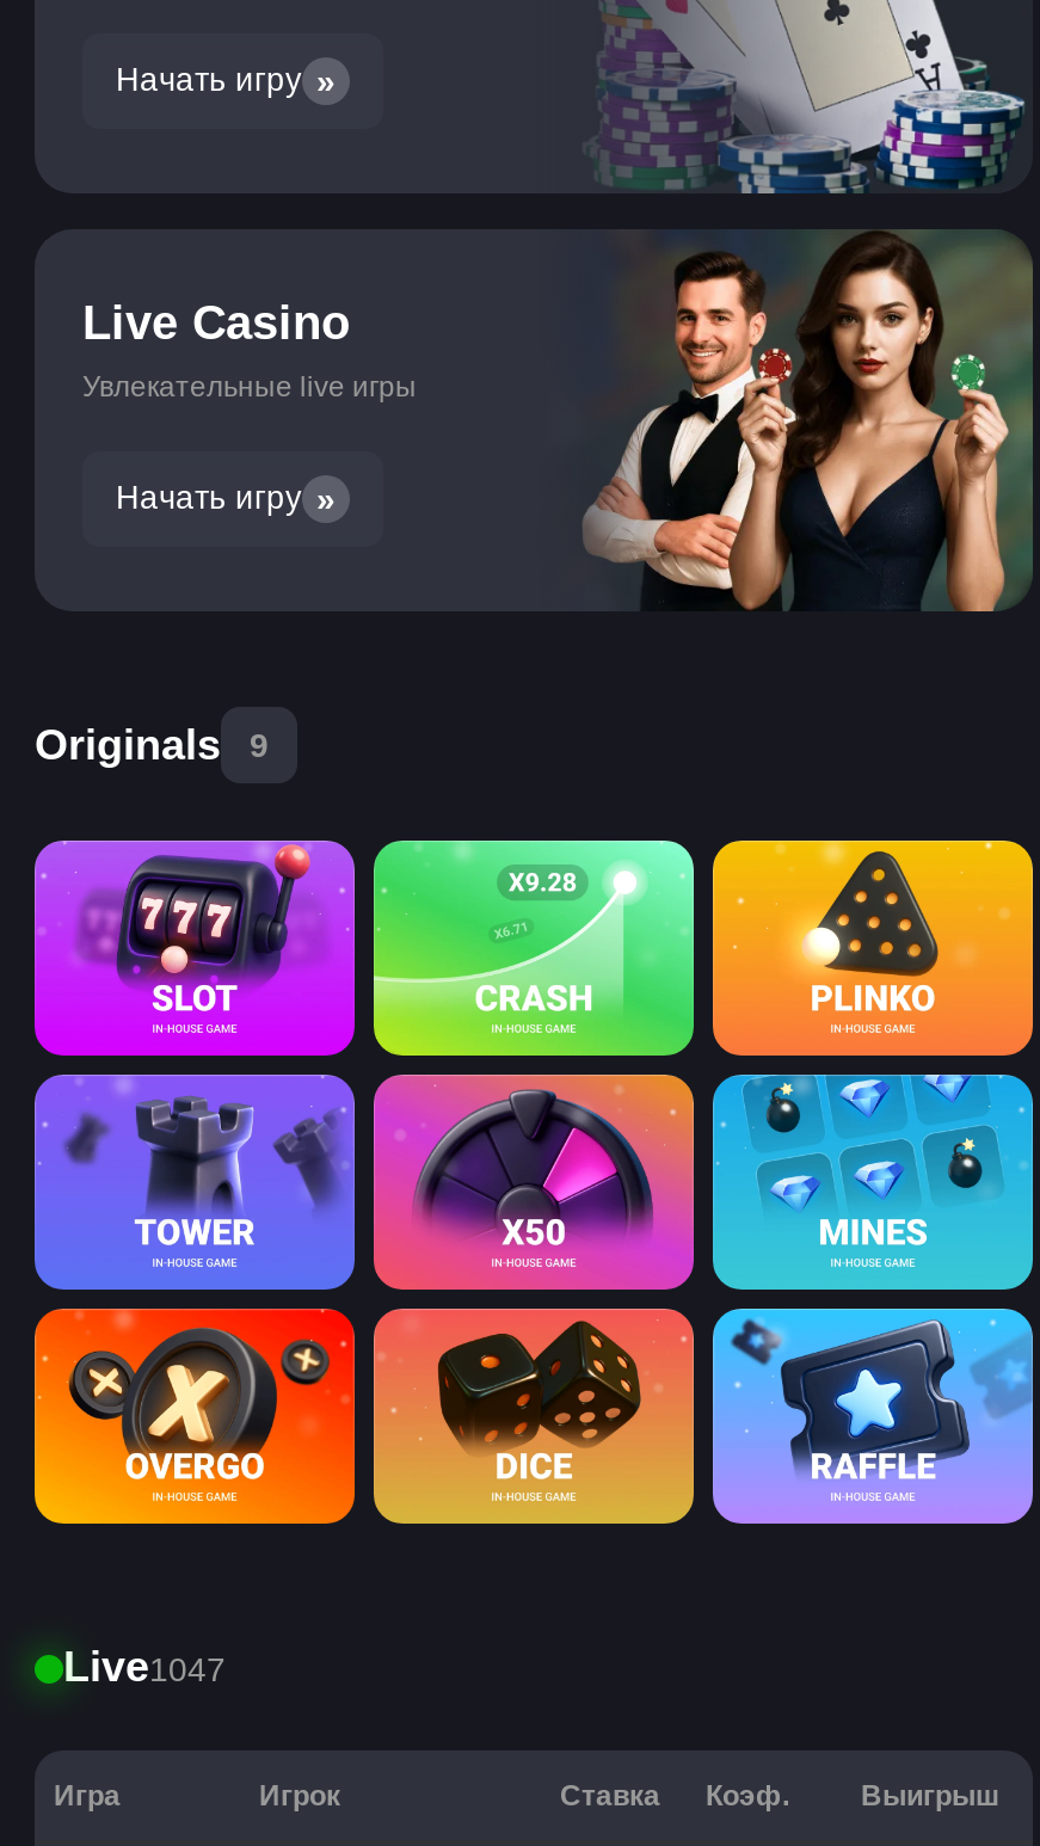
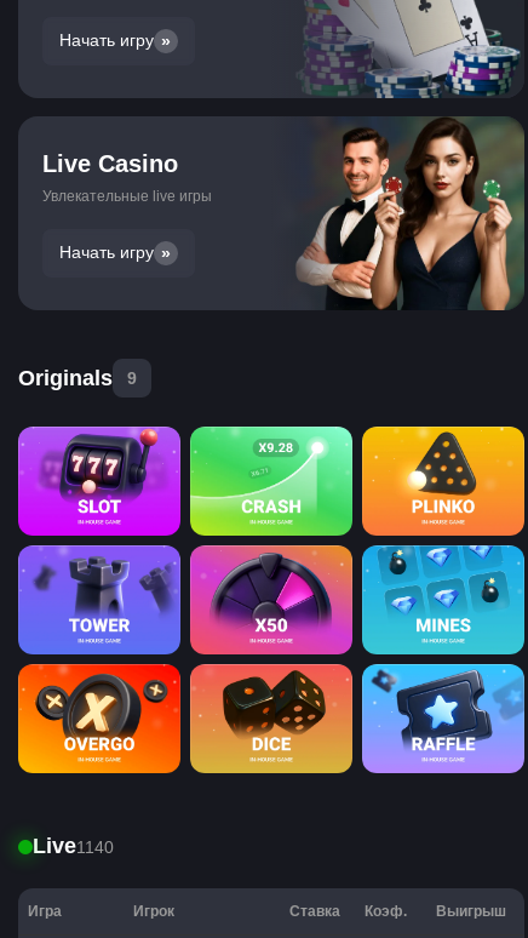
[63,1643,226,1691] Live1047 -> [33,834,114,858] Live1140

